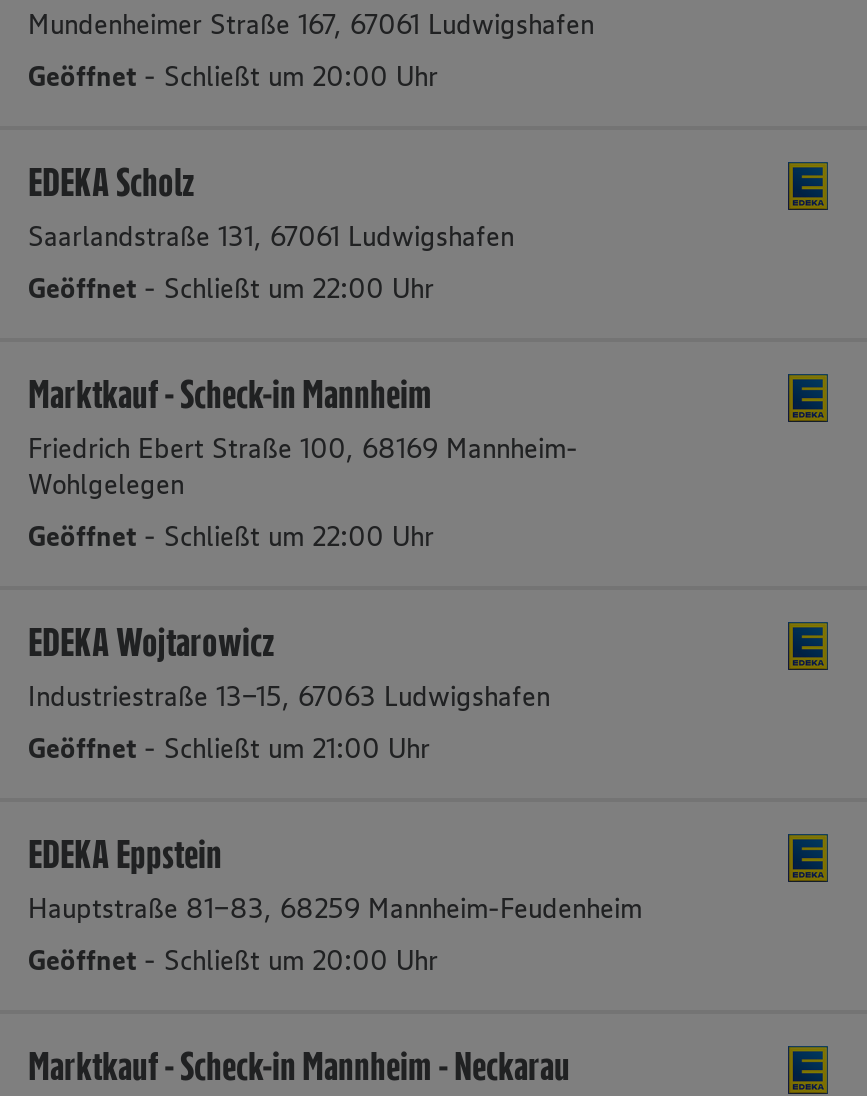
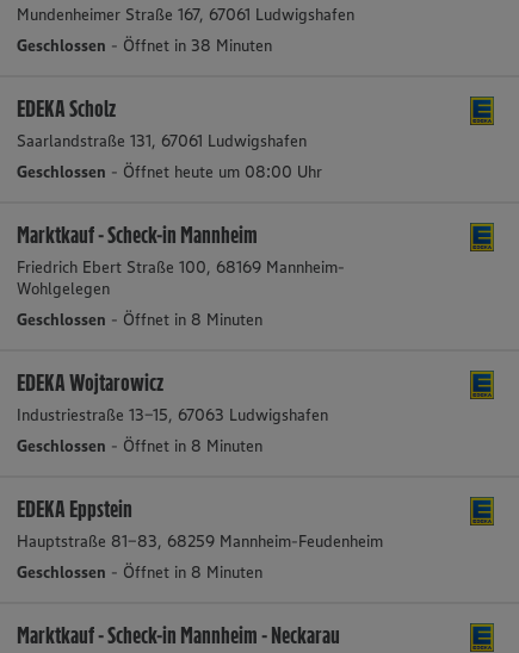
[28,58,438,94] Geöffnet - Schließt um 20:00 Uhr -> [17,35,272,56] Geschlossen - Öffnet in 38 Minuten
[28,270,434,306] Geöffnet - Schließt um 22:00 Uhr -> [17,161,322,182] Geschlossen - Öffnet heute um 08:00 Uhr
[28,518,434,554] Geöffnet - Schließt um 22:00 Uhr -> [17,309,262,330] Geschlossen - Öffnet in 8 Minuten
[28,730,430,766] Geöffnet - Schließt um 21:00 Uhr -> [17,435,262,456] Geschlossen - Öffnet in 8 Minuten
[28,942,438,978] Geöffnet - Schließt um 20:00 Uhr -> [17,561,262,583] Geschlossen - Öffnet in 8 Minuten

